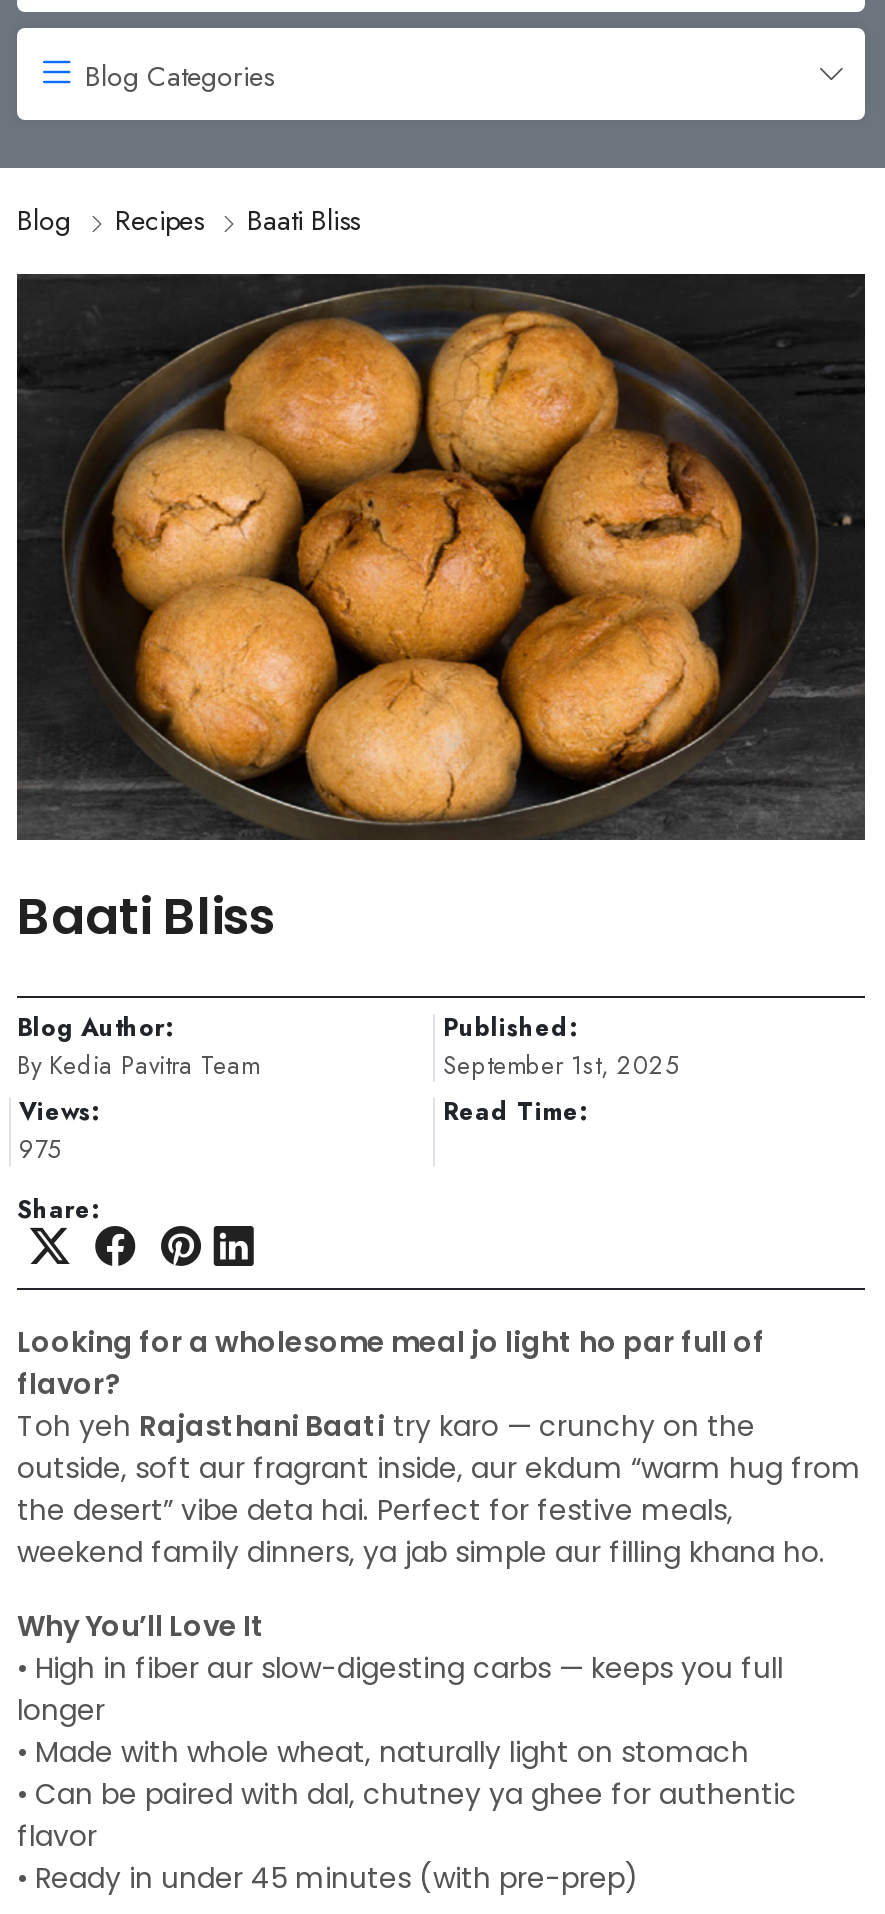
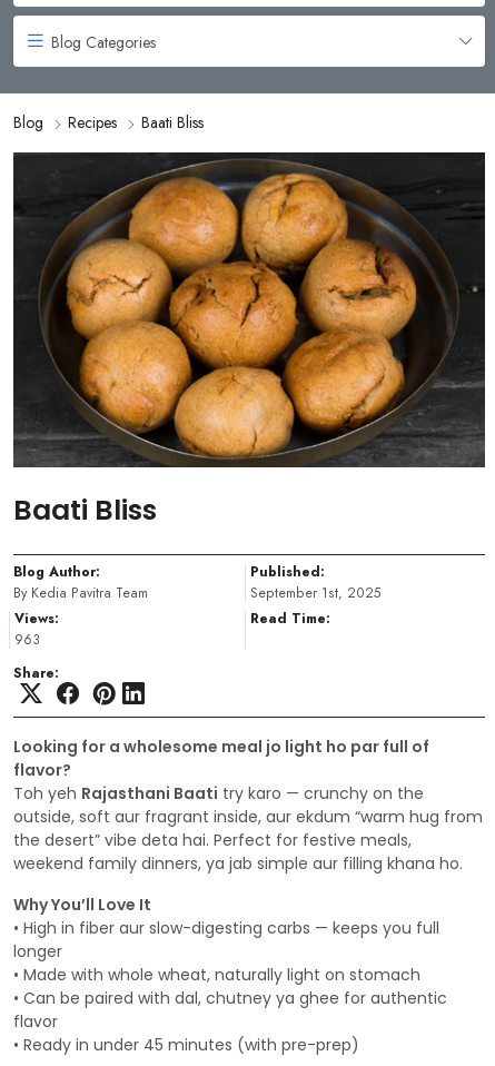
[19,1132,61,1168] 975 -> [14,630,40,650] 963

